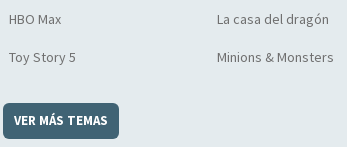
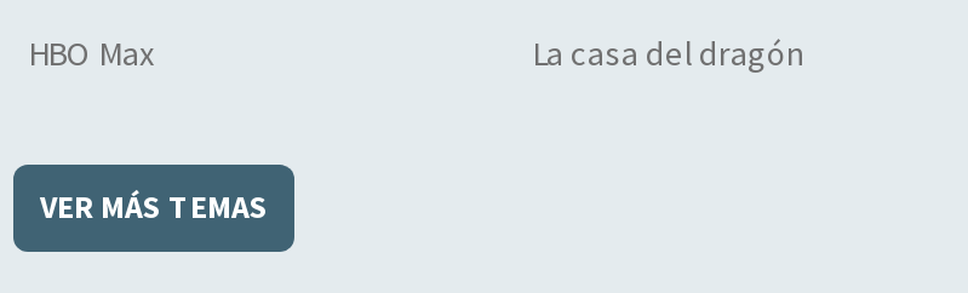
[9,48,334,66] Toy Story 5 | Minions & Monsters -> none

